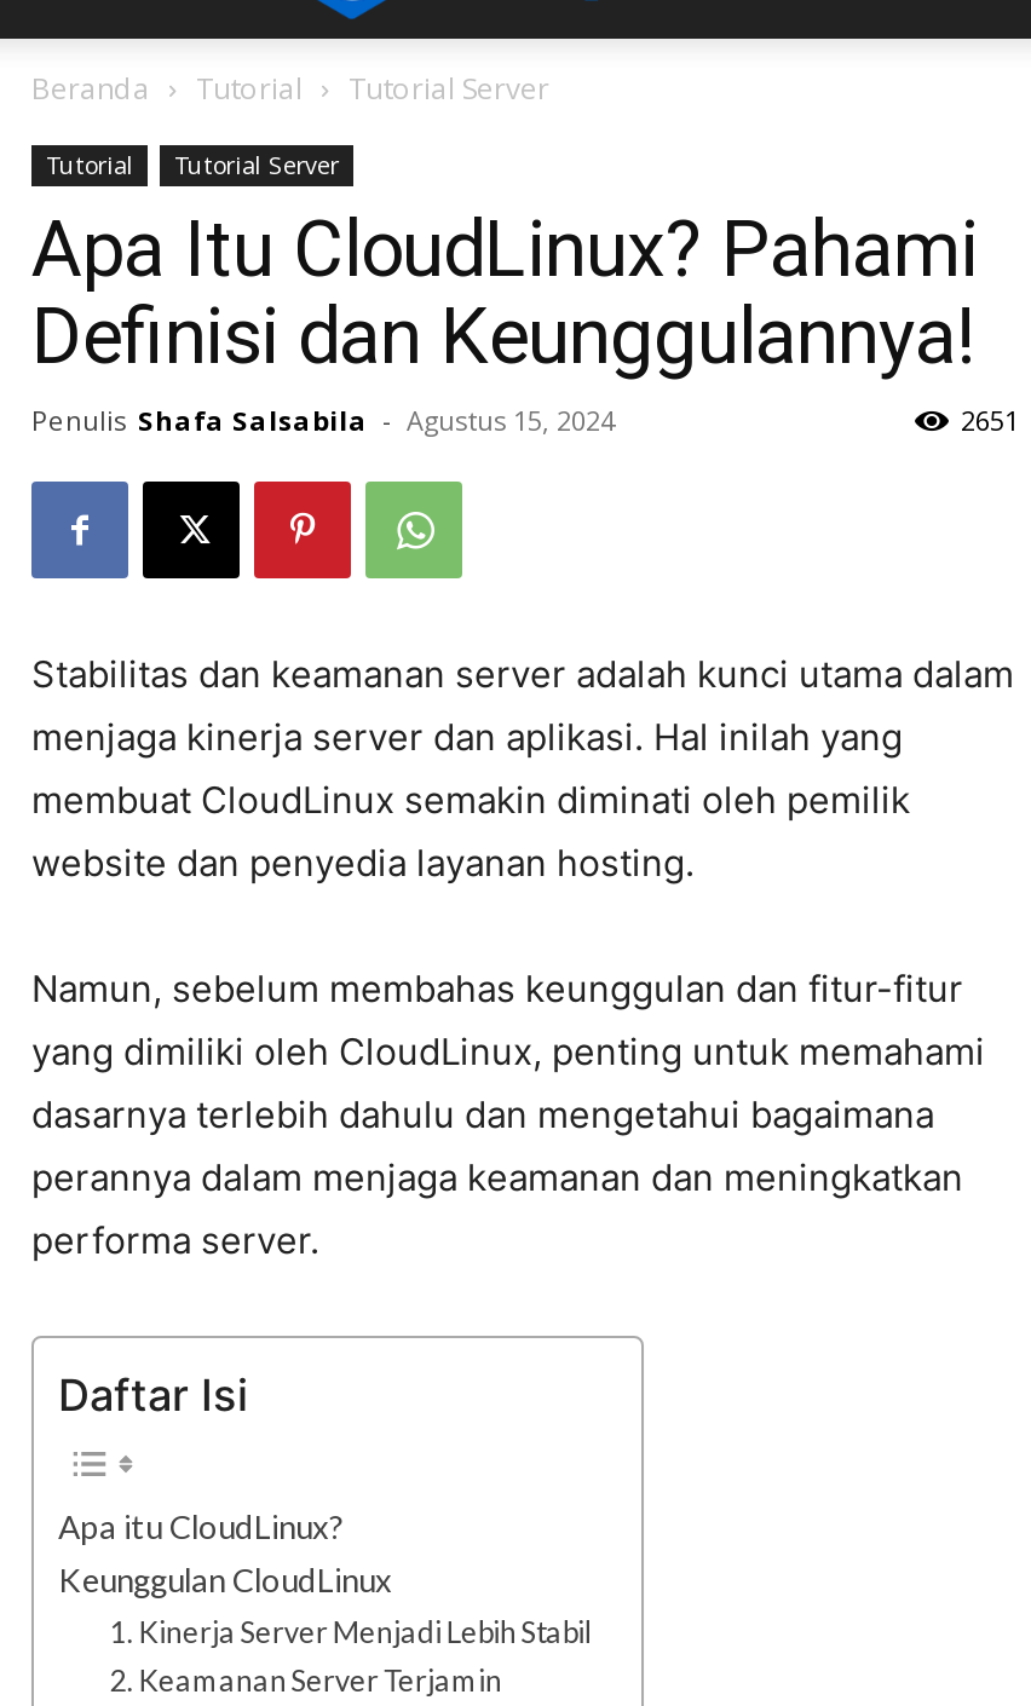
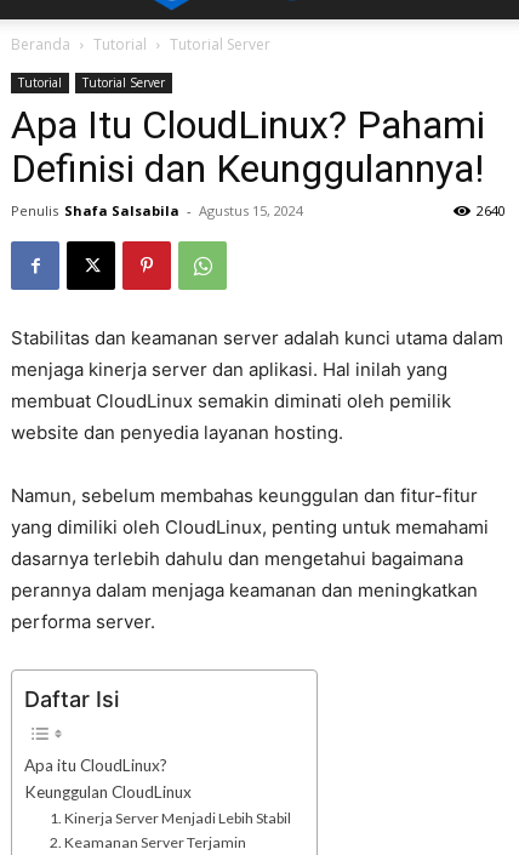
[961,402,1019,438] 2651 -> [477,201,506,220] 2640

